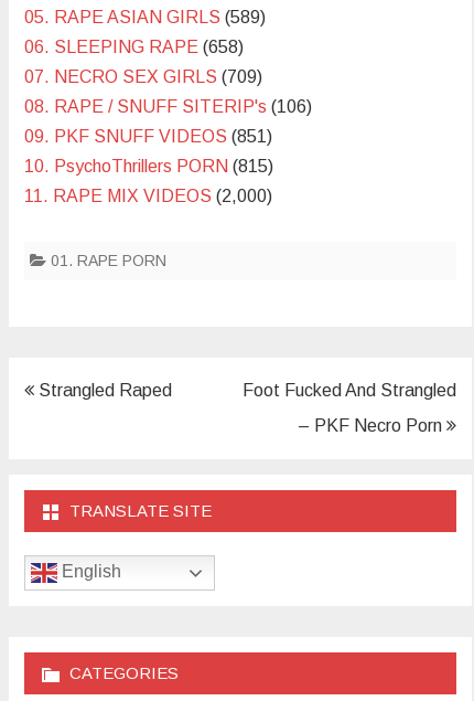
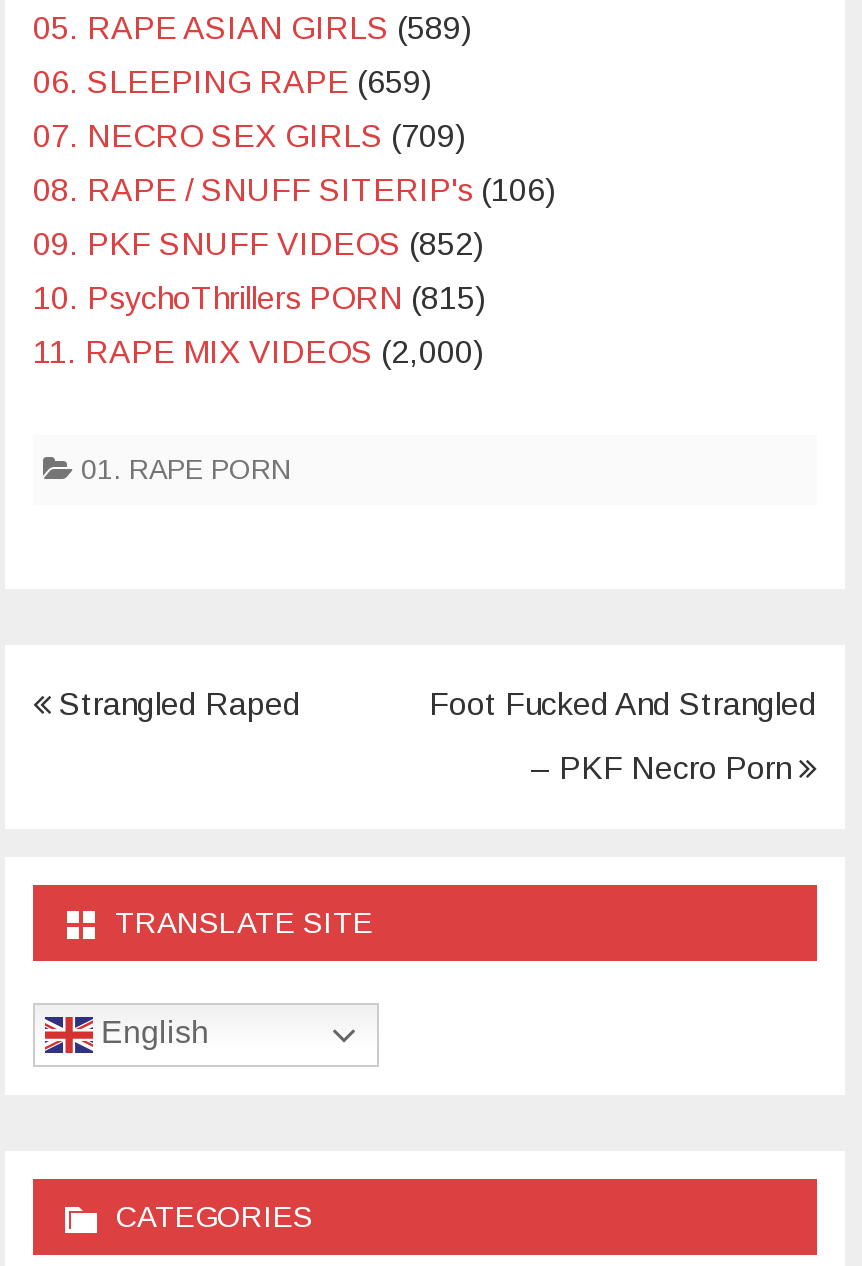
[24,38,244,56] 06. SLEEPING RAPE (658) -> [33,65,431,99] 06. SLEEPING RAPE (659)
[24,127,272,146] 09. PKF SNUFF VIDEOS (851) -> [33,227,483,261] 09. PKF SNUFF VIDEOS (852)

